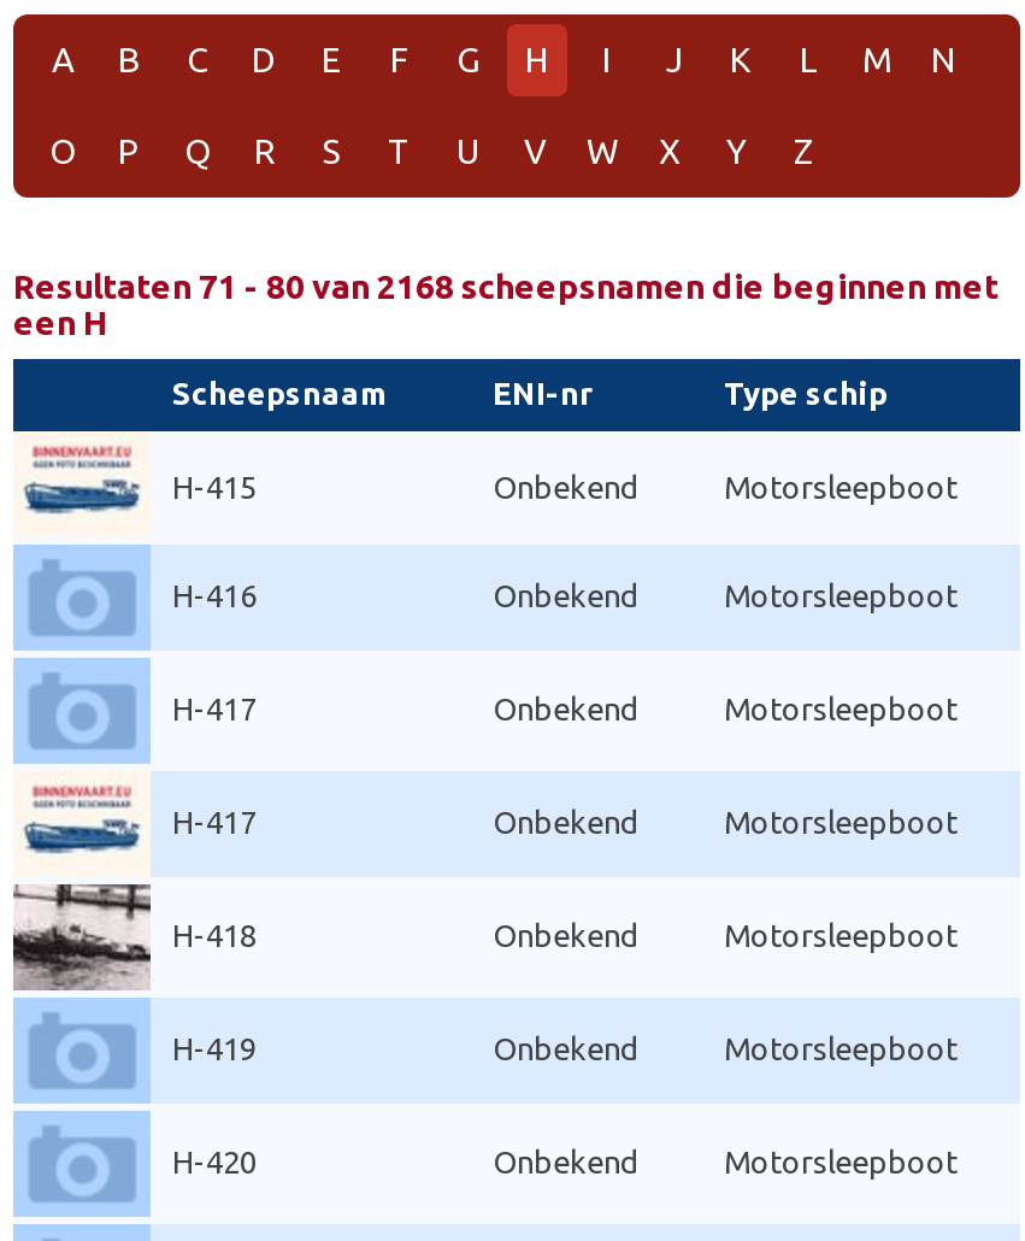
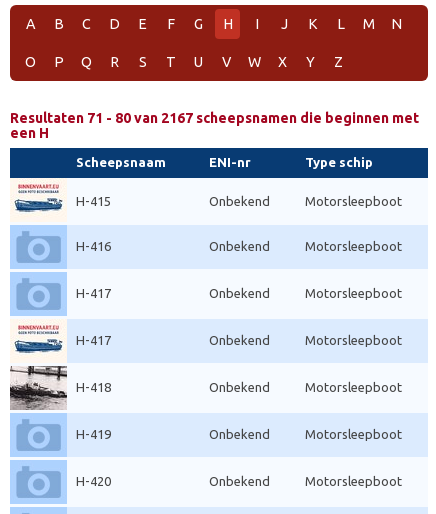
[13,267,999,306] Resultaten 71 - 80 van 2168 scheepsnamen die beginnen met -> [10,110,419,126] Resultaten 71 - 80 van 2167 scheepsnamen die beginnen met

